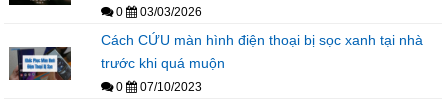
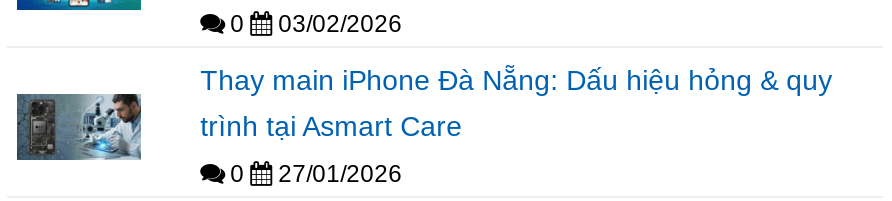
[113,5,202,19] 0 03/03/2026 -> [224,10,402,38] 0 03/02/2026
[9,32,423,81] [image] | Cách CỨU màn hình điện thoại bị sọc xanh tại nhà | trước khi quá muộn -> [17,64,832,162] [image] | Thay main iPhone Đà Nẵng: Dấu hiệu hỏng & quy | trình tại Asmart Care
[113,80,202,94] 0 07/10/2023 -> [224,160,402,188] 0 27/01/2026

